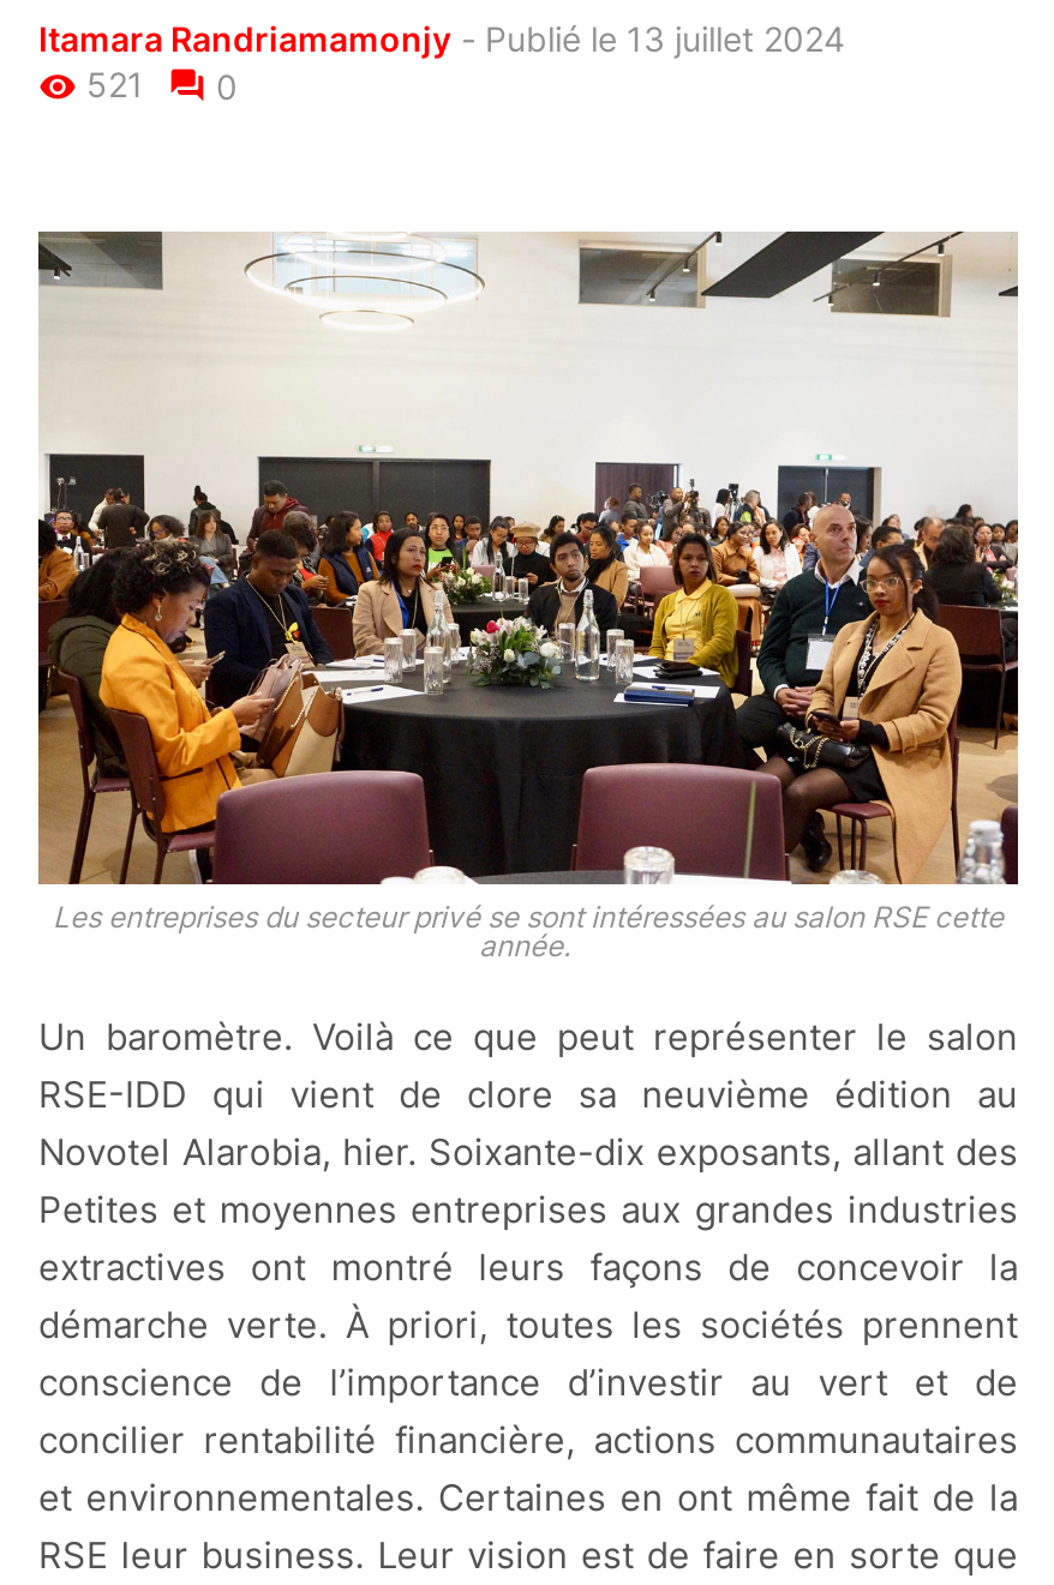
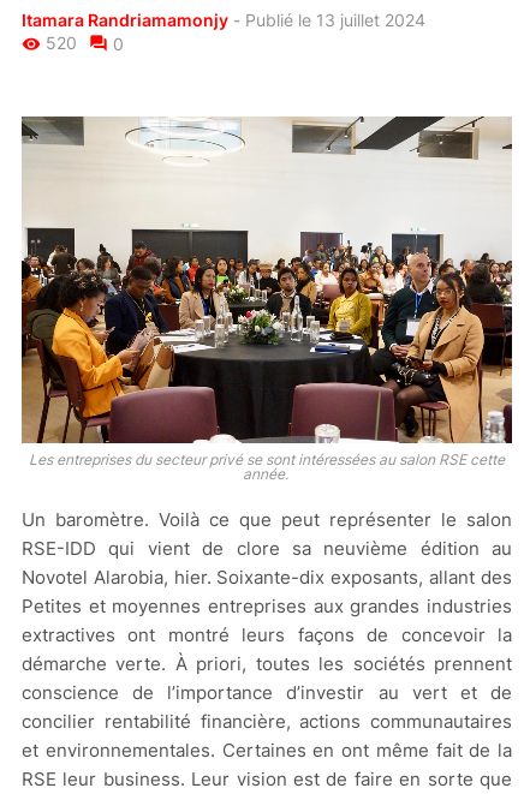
[86,64,238,107] 521 0 -> [46,33,124,54] 520 0

